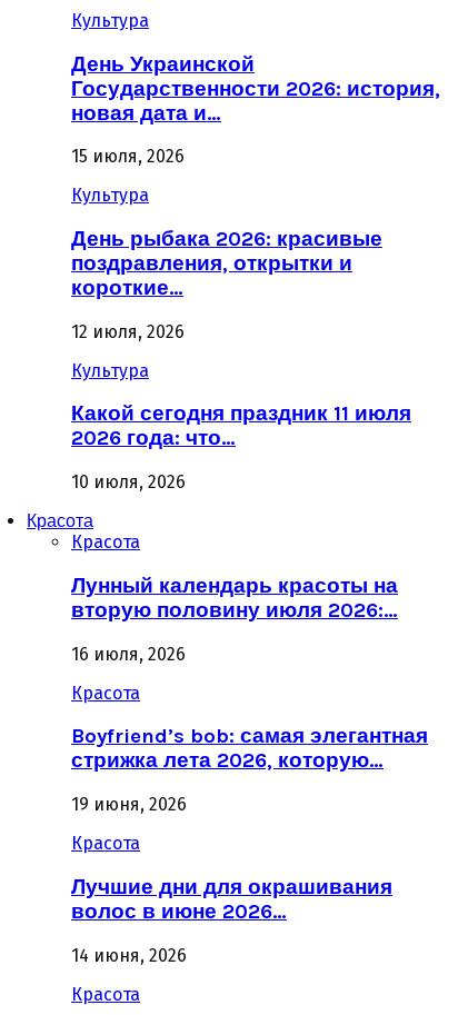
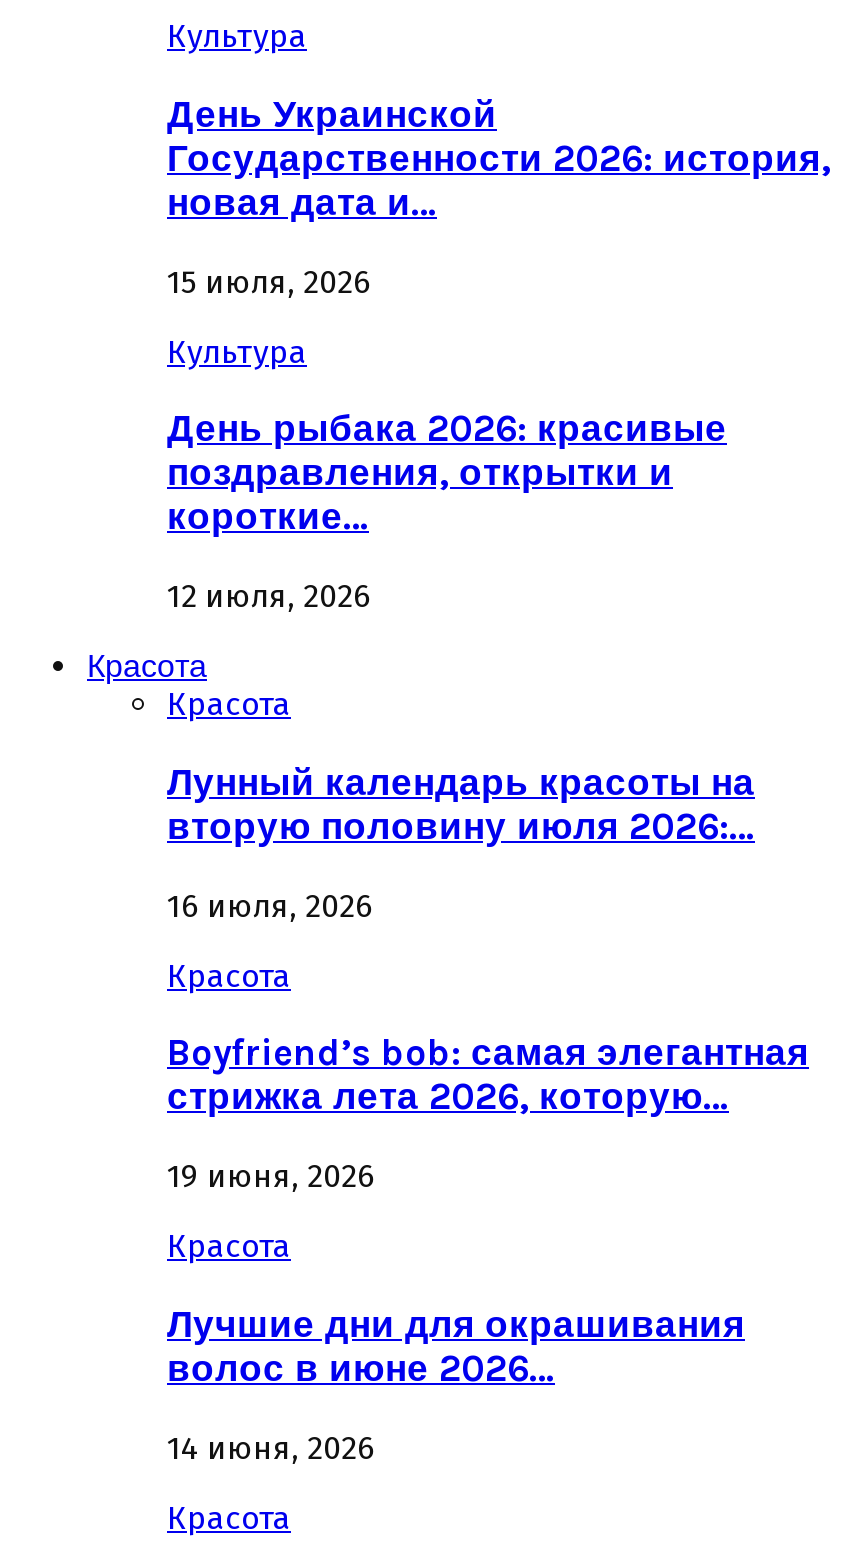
[71,360,411,493] Культура | Какой сегодня праздник 11 июля | 2026 года: что… | 10 июля, 2026 -> none

